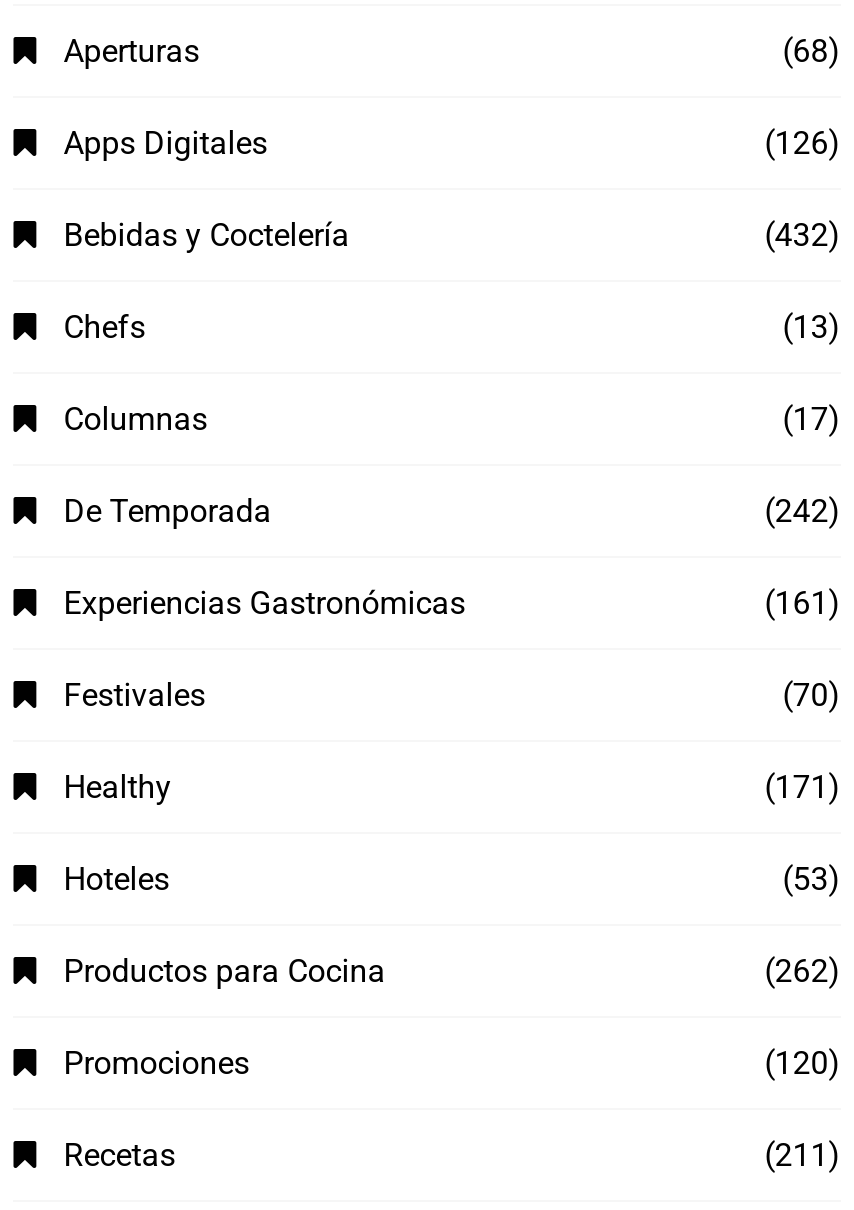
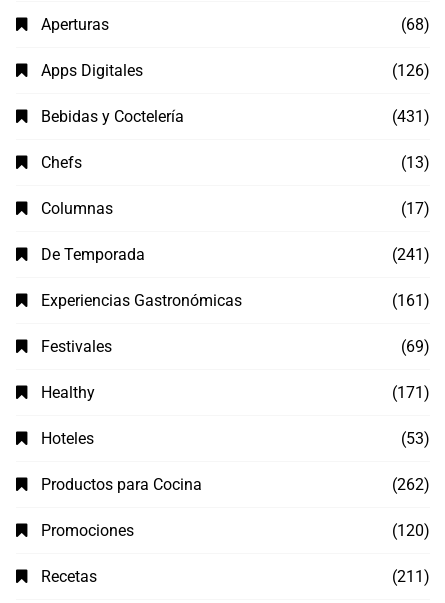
[765,215,841,253] (432) -> [392,107,430,126] (431)
[765,491,841,529] (242) -> [392,245,430,264] (241)
[783,675,841,713] (70) -> [401,337,430,356] (69)

